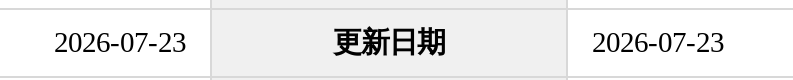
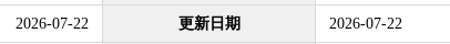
[54,26,186,58] 2026-07-23 -> [16,14,89,32] 2026-07-22
[592,26,724,58] 2026-07-23 -> [329,14,402,32] 2026-07-22

